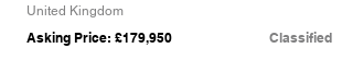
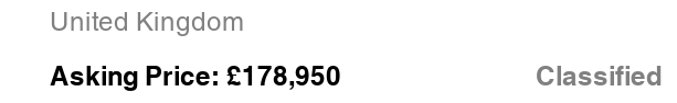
[26,29,172,46] Asking Price: £179,950 -> [50,59,341,92] Asking Price: £178,950

